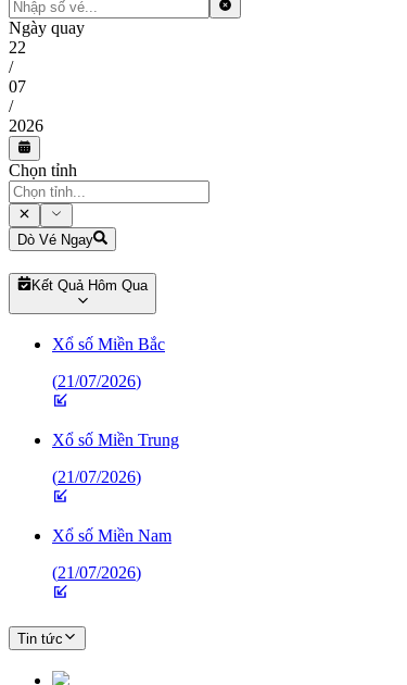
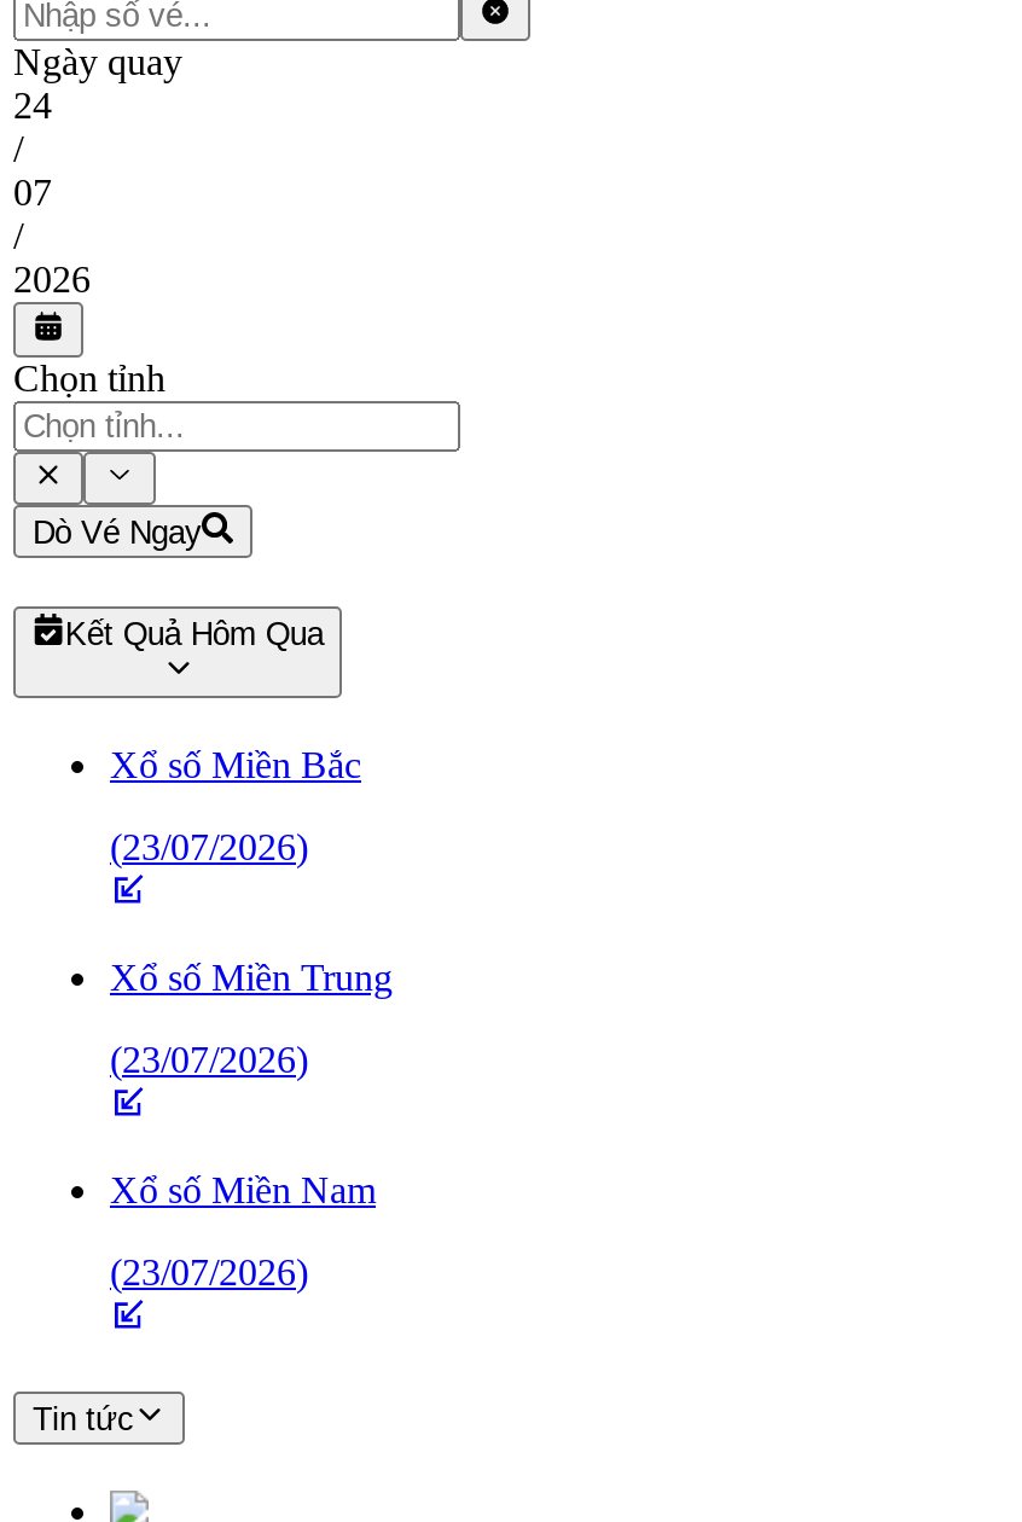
[9,38,26,57] 22 -> [13,86,52,127] 24
[52,372,141,391] (21/07/2026) -> [110,827,308,868] (23/07/2026)
[52,468,141,486] (21/07/2026) -> [110,1039,308,1080] (23/07/2026)
[52,563,141,582] (21/07/2026) -> [110,1252,308,1293] (23/07/2026)

